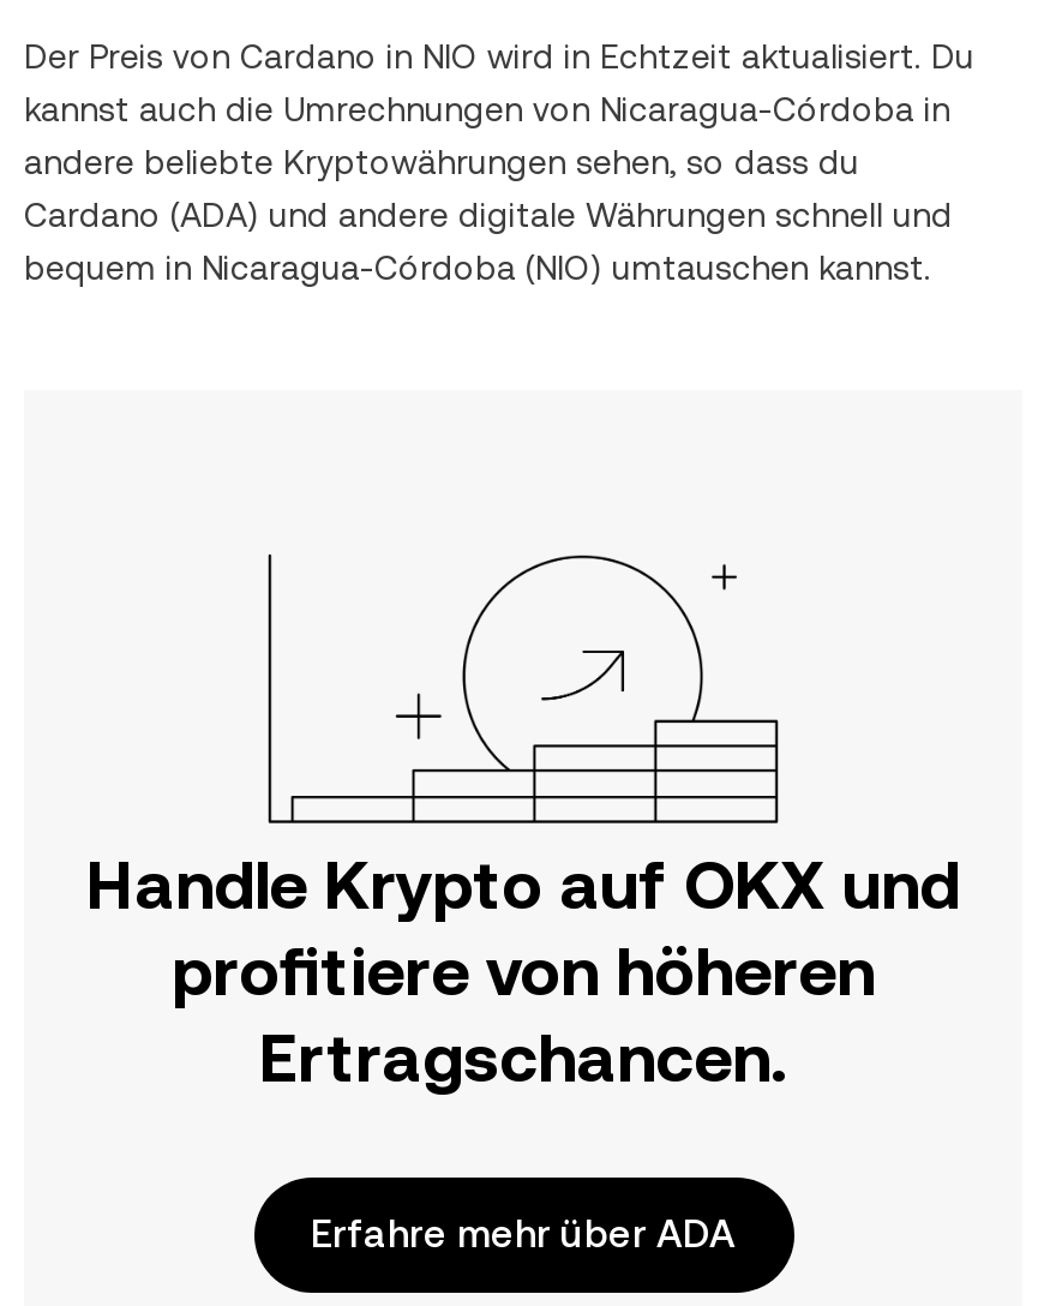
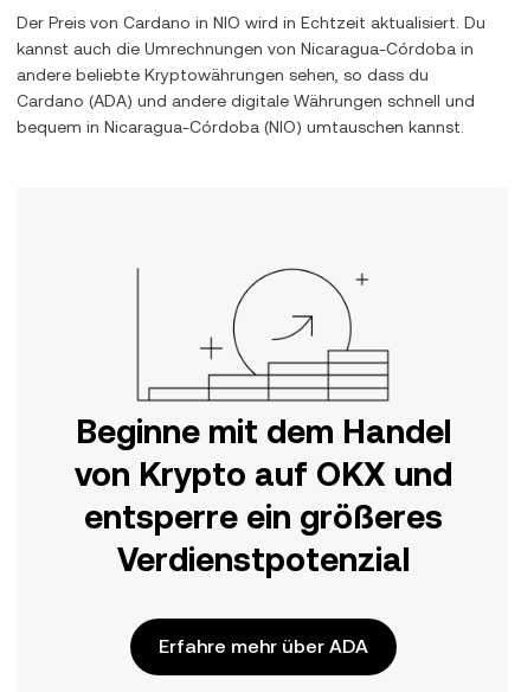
[86,846,960,1096] Handle Krypto auf OKX und | profitiere von höheren | Ertragschancen. -> [74,412,452,578] Beginne mit dem Handel | von Krypto auf OKX und | entsperre ein größeres | Verdienstpotenzial

